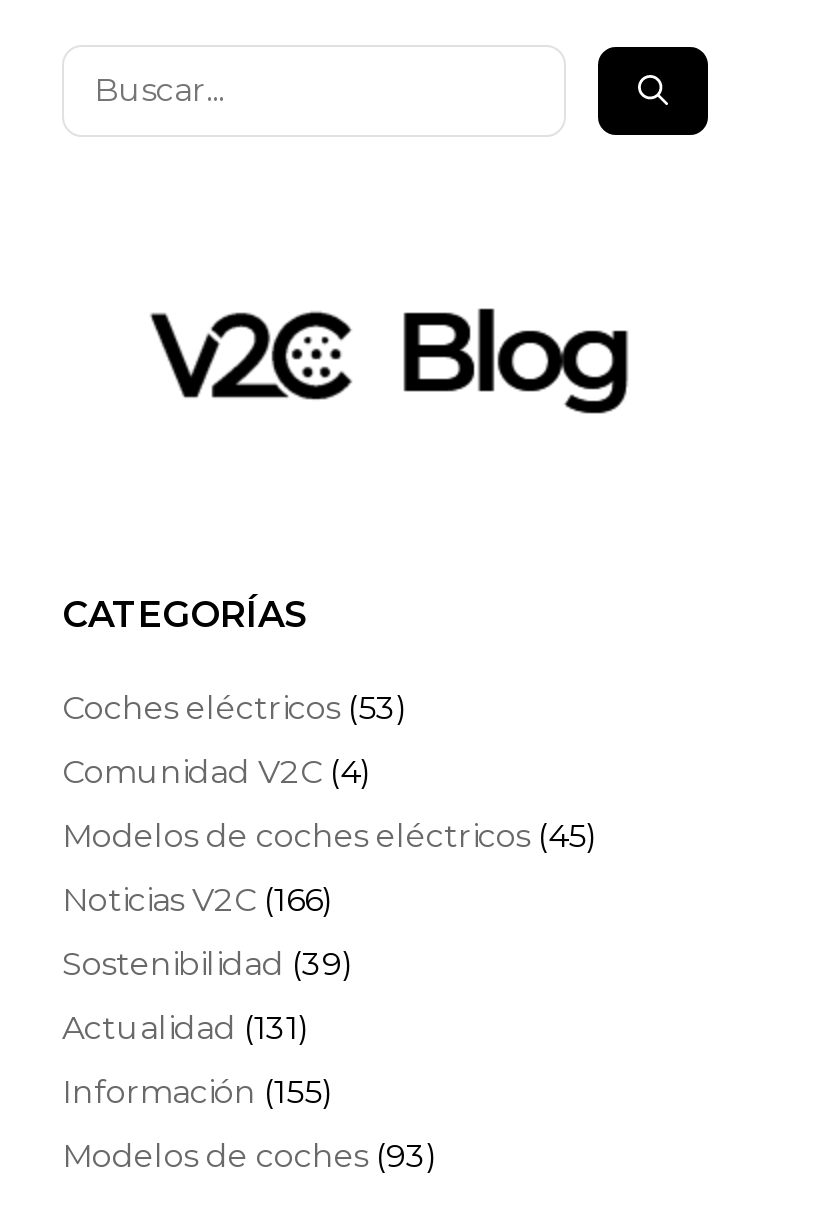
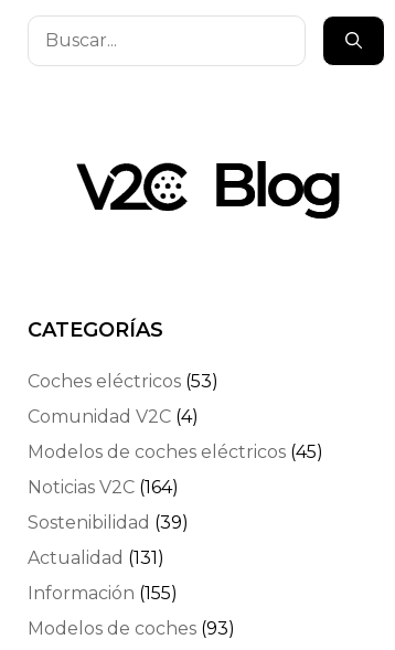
[62,881,334,919] Noticias V2C (166) -> [28,477,179,498] Noticias V2C (164)

